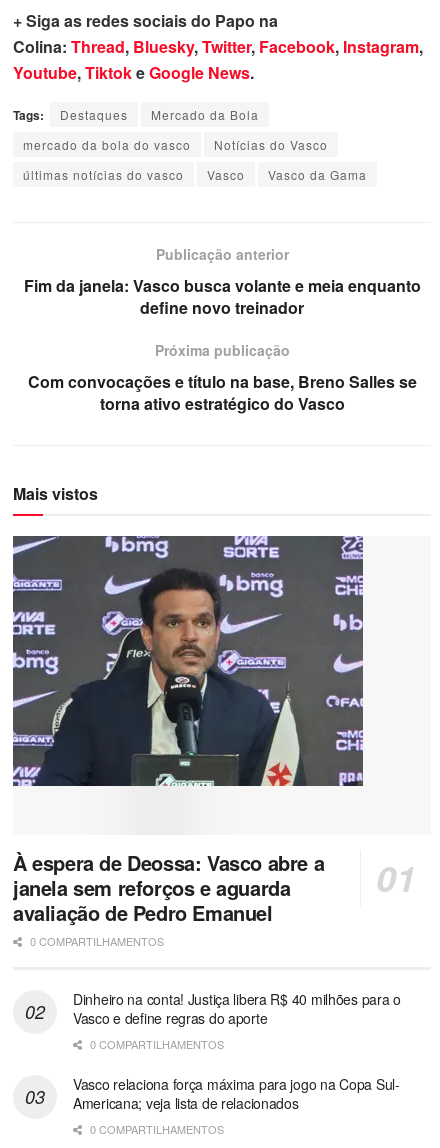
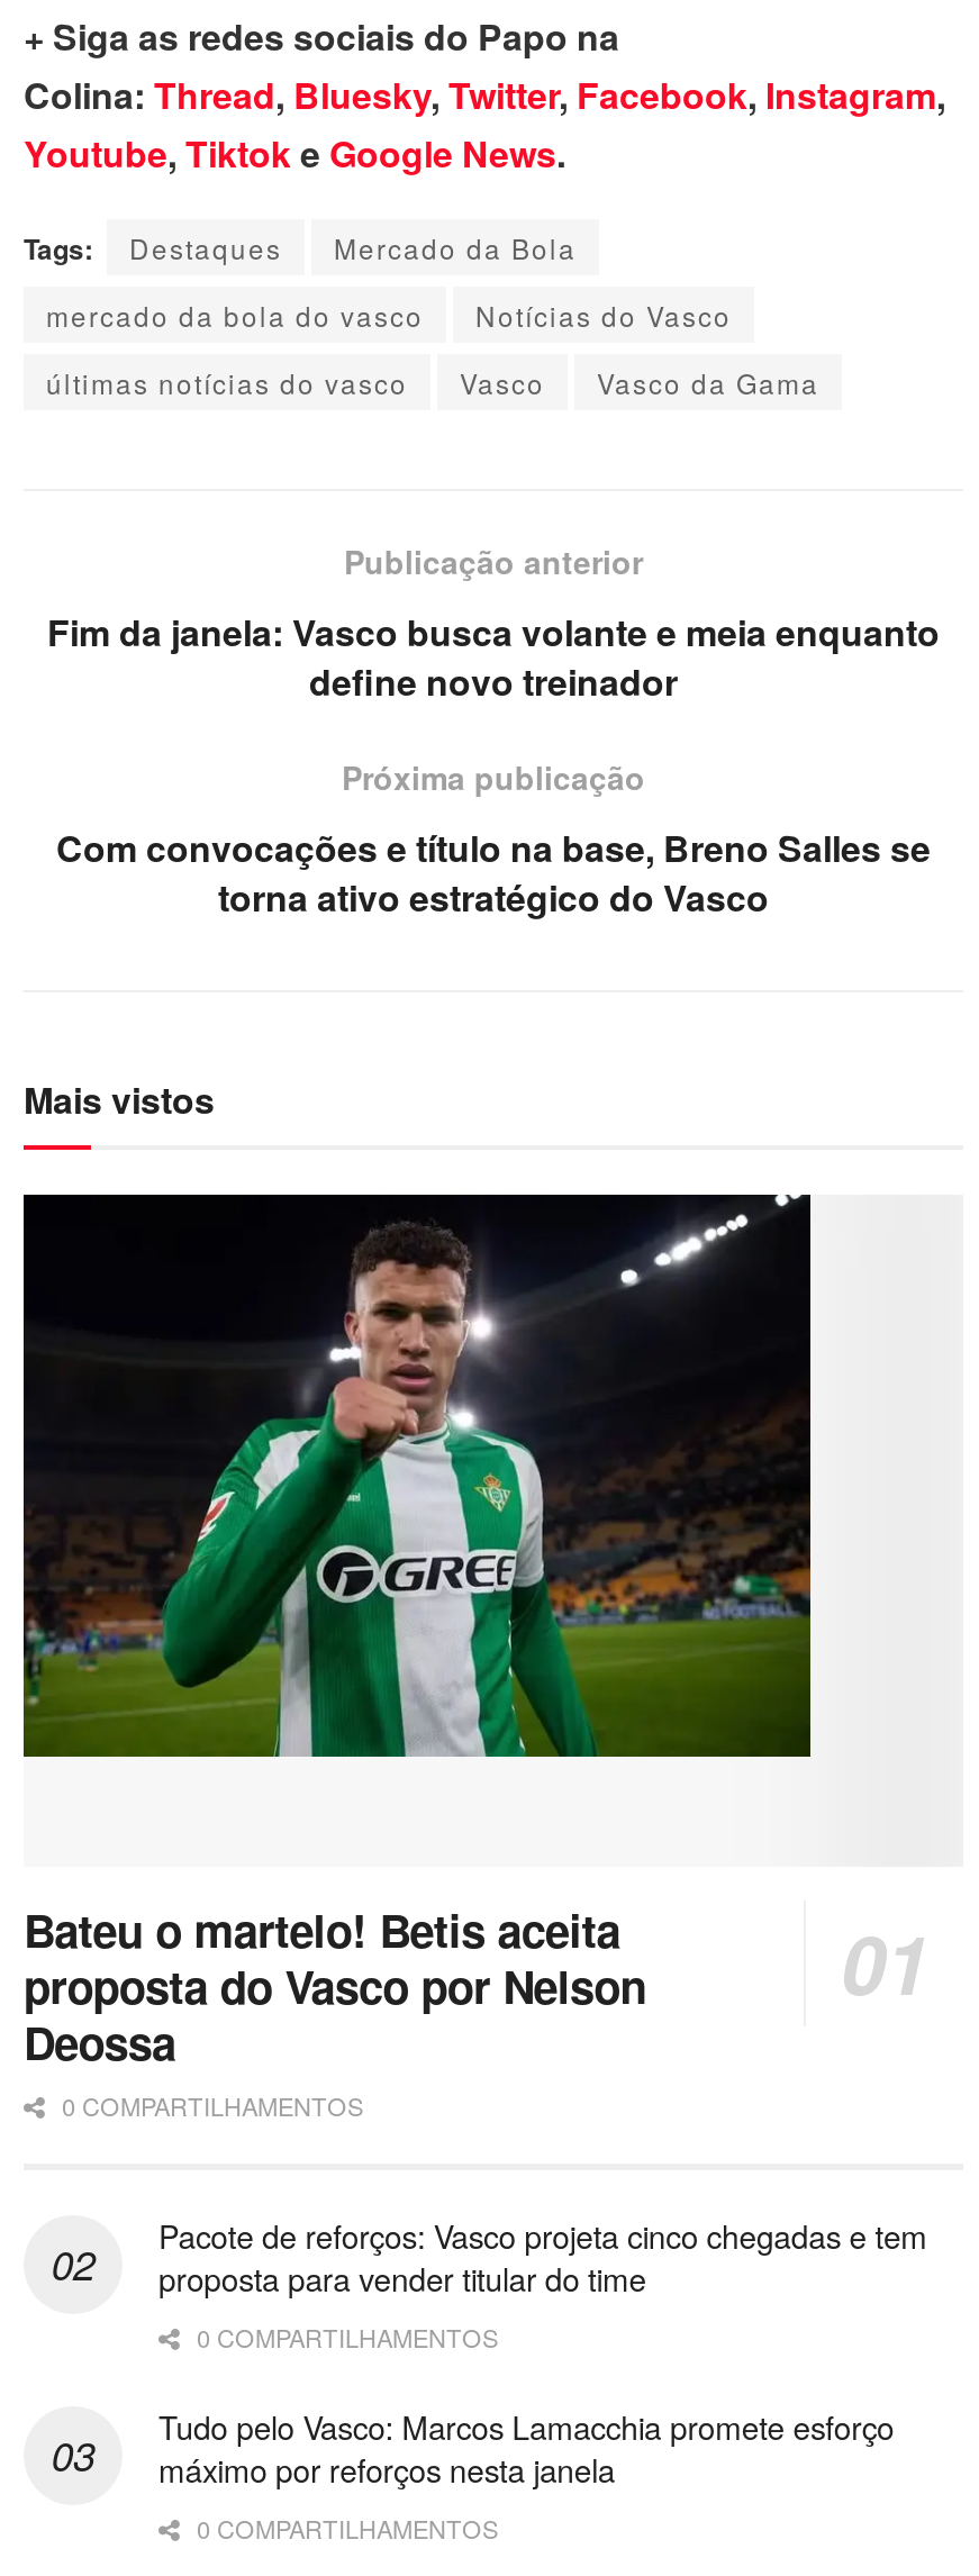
[12,535,364,787] [image] -> [21,1192,813,1759] [image]
[13,848,324,927] À espera de Deossa: Vasco abre a | janela sem reforços e aguarda | avaliação de Pedro Emanuel -> [24,1896,646,2074] Bateu o martelo! Betis aceita | proposta do Vasco por Nelson | Deossa
[73,989,401,1028] Dinheiro na conta! Justiça libera R$ 40 milhões para o | Vasco e define regras do aporte -> [158,2213,927,2301] Pacote de reforços: Vasco projeta cinco chegadas e tem | proposta para vender titular do time
[73,1074,400,1113] Vasco relaciona força máxima para jogo na Copa Sul- | Americana; veja lista de relacionados -> [158,2404,894,2492] Tudo pelo Vasco: Marcos Lamacchia promete esforço | máximo por reforços nesta janela

